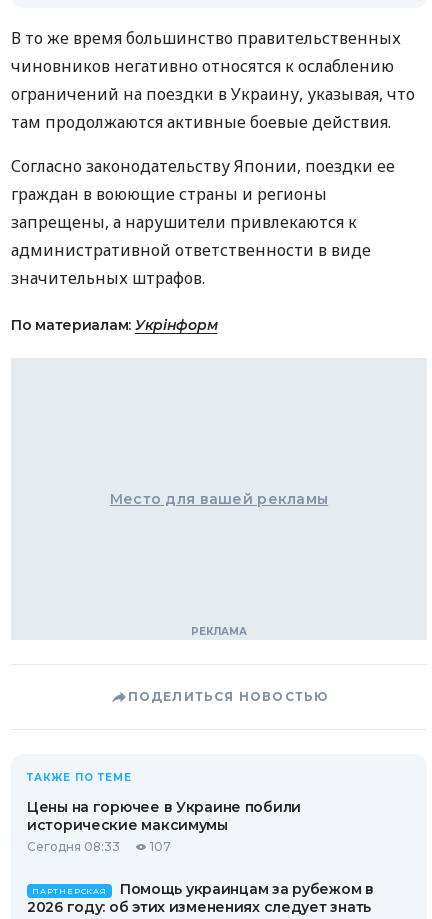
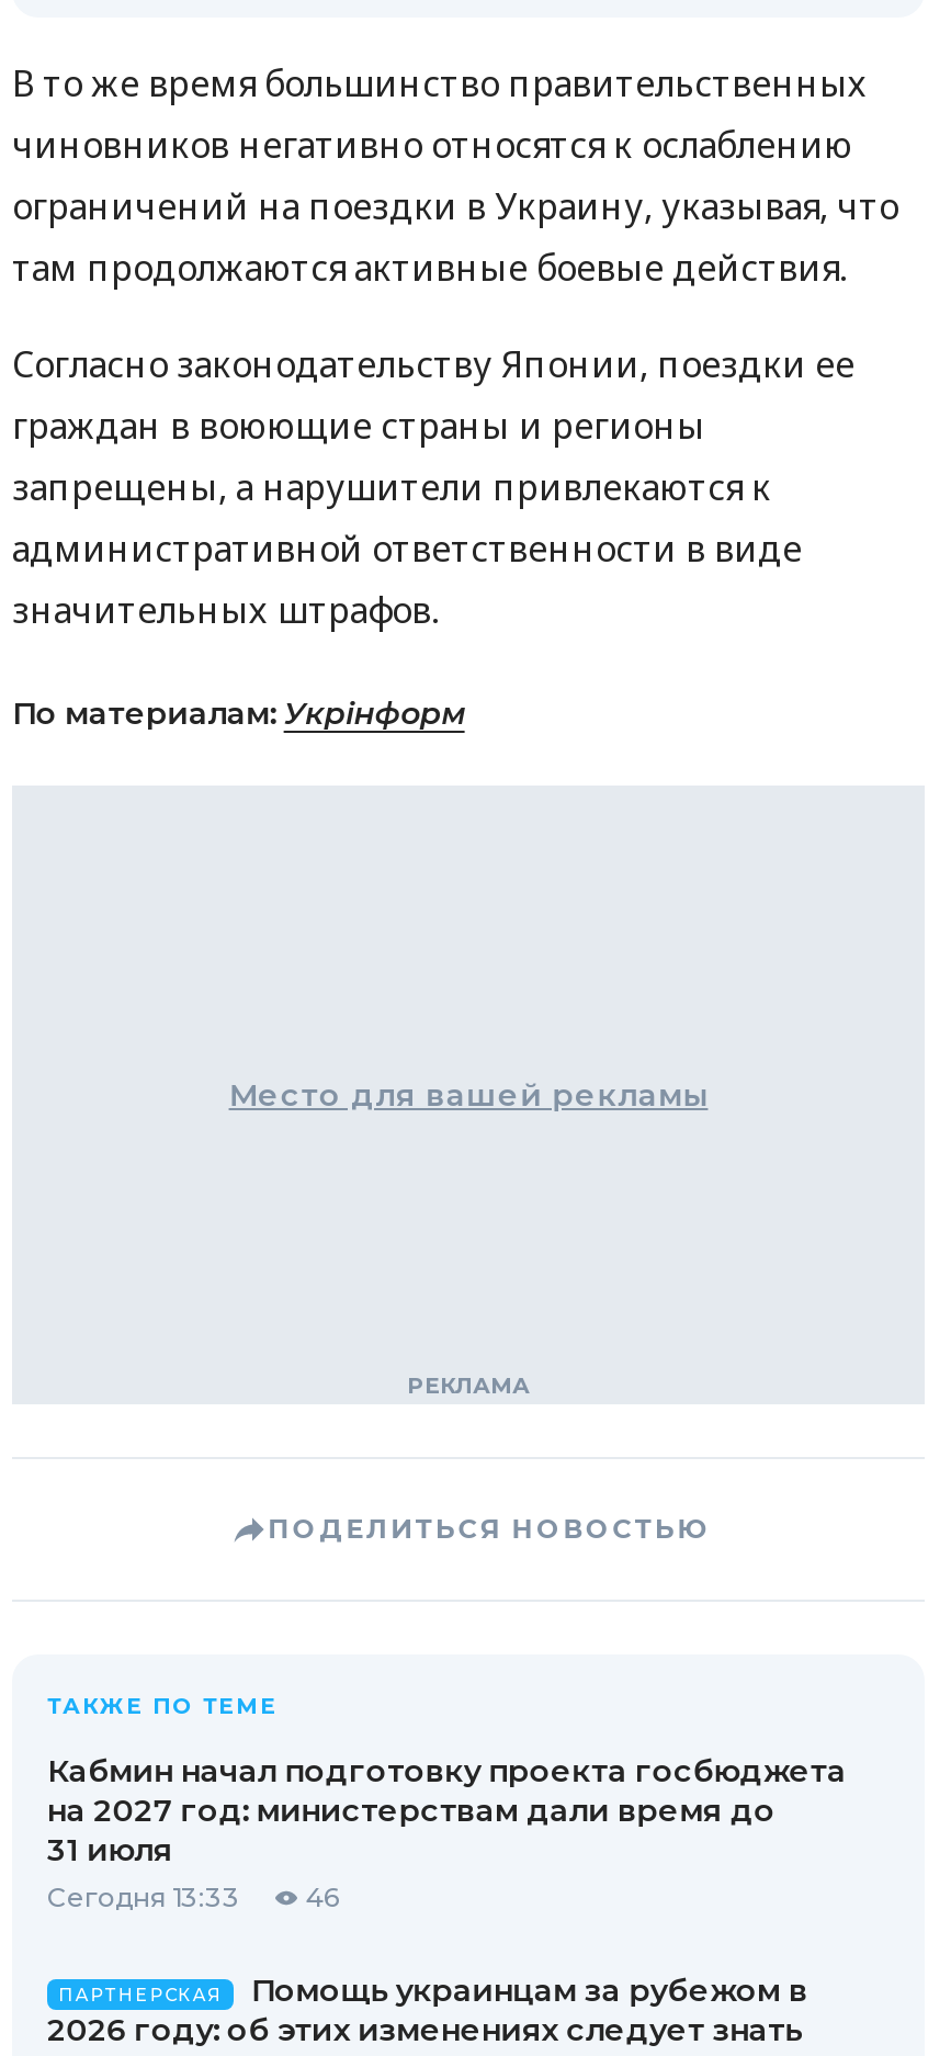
[27,798,301,854] Цены на горючее в Украине побили | исторические максимумы | Сегодня 08:33 | 107 -> [47,1751,846,1913] Кабмин начал подготовку проекта госбюджета | на 2027 год: министерствам дали время до | 31 июля | Сегодня 13:33 | 46

